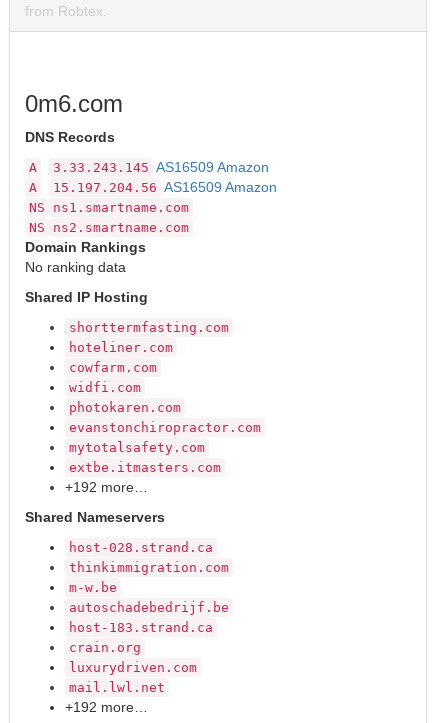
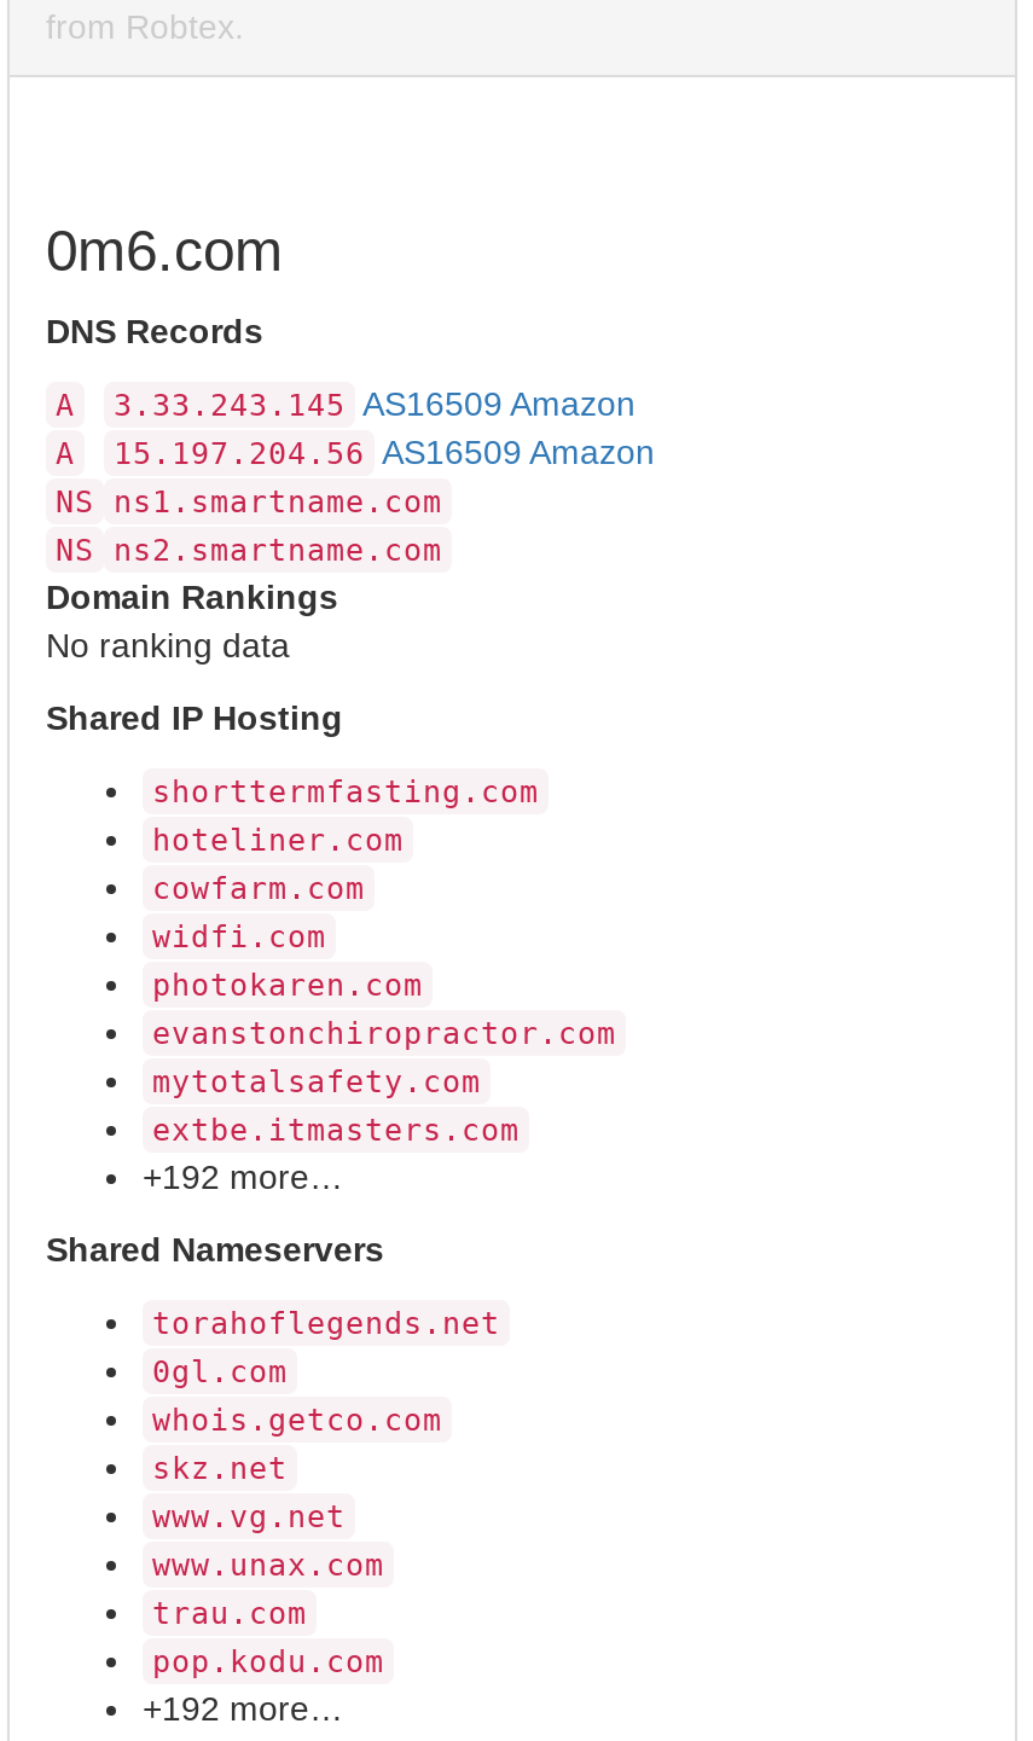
[69,540,229,695] host-028.strand.ca | thinkimmigration.com | m-w.be | autoschadebedrijf.be | host-183.strand.ca | crain.org | luxurydriven.com | mail.lwl.net -> [152,1305,500,1679] torahoflegends.net | 0gl.com | whois.getco.com | skz.net | www.vg.net | www.unax.com | trau.com | pop.kodu.com

